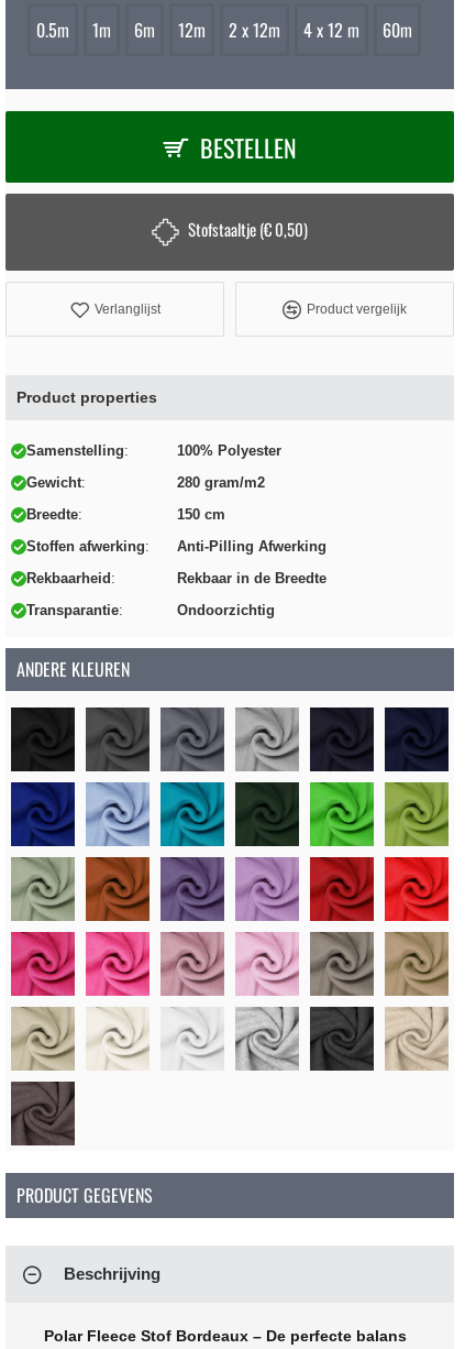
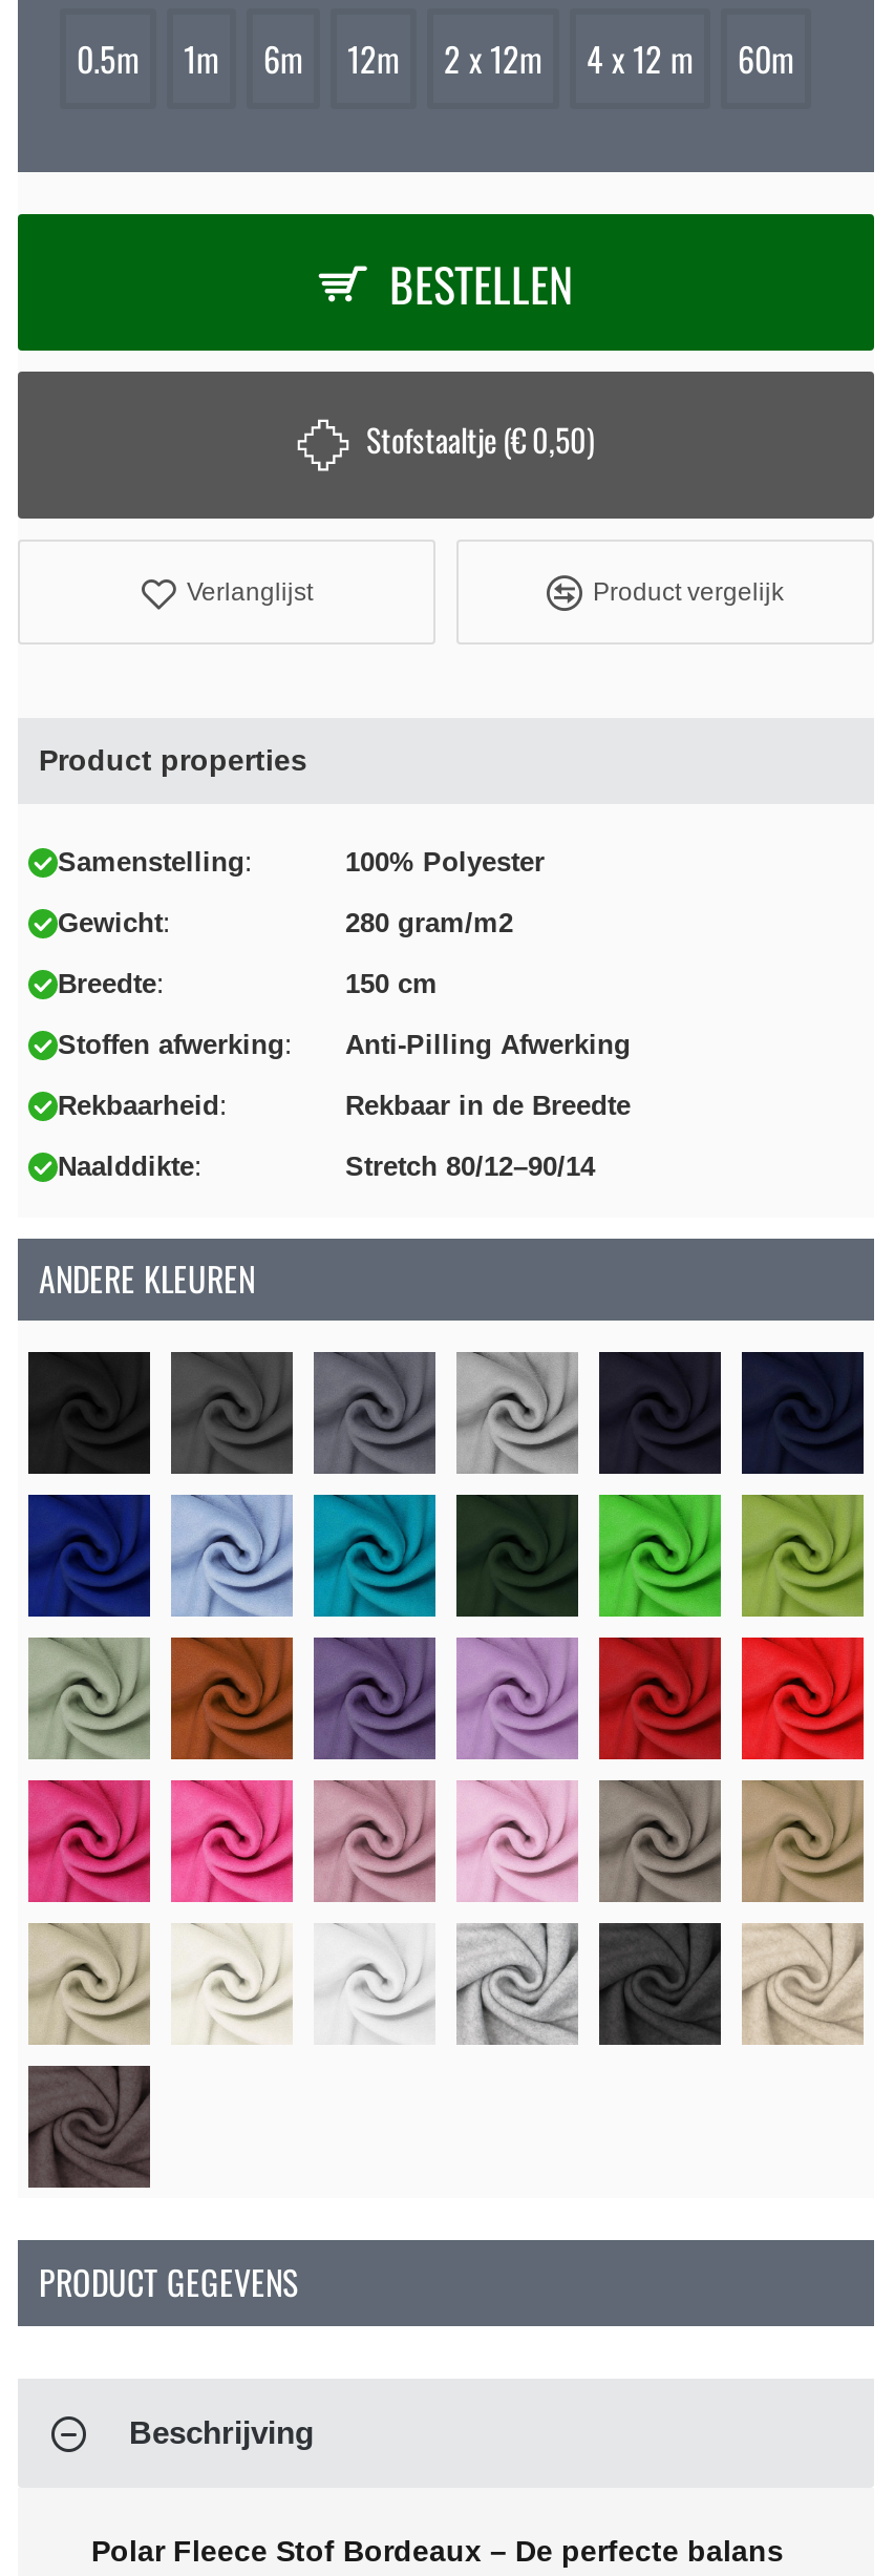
[26,602,275,618] Transparantie | Ondoorzichtig -> [58,1150,595,1182] Naalddikte | Stretch 80/12–90/14

